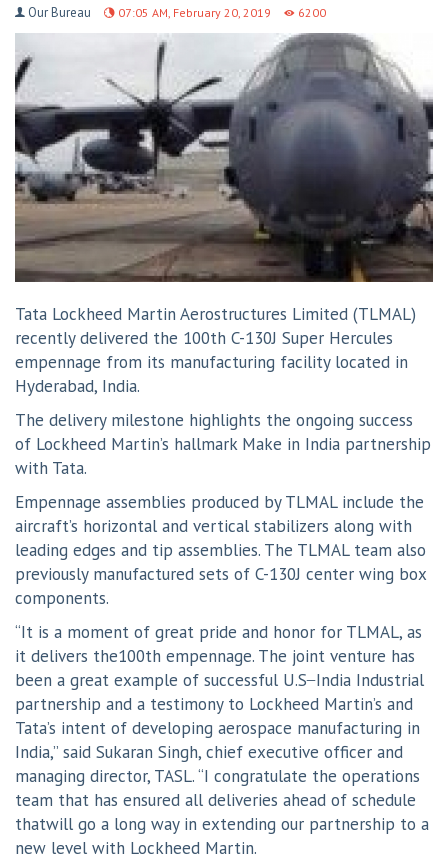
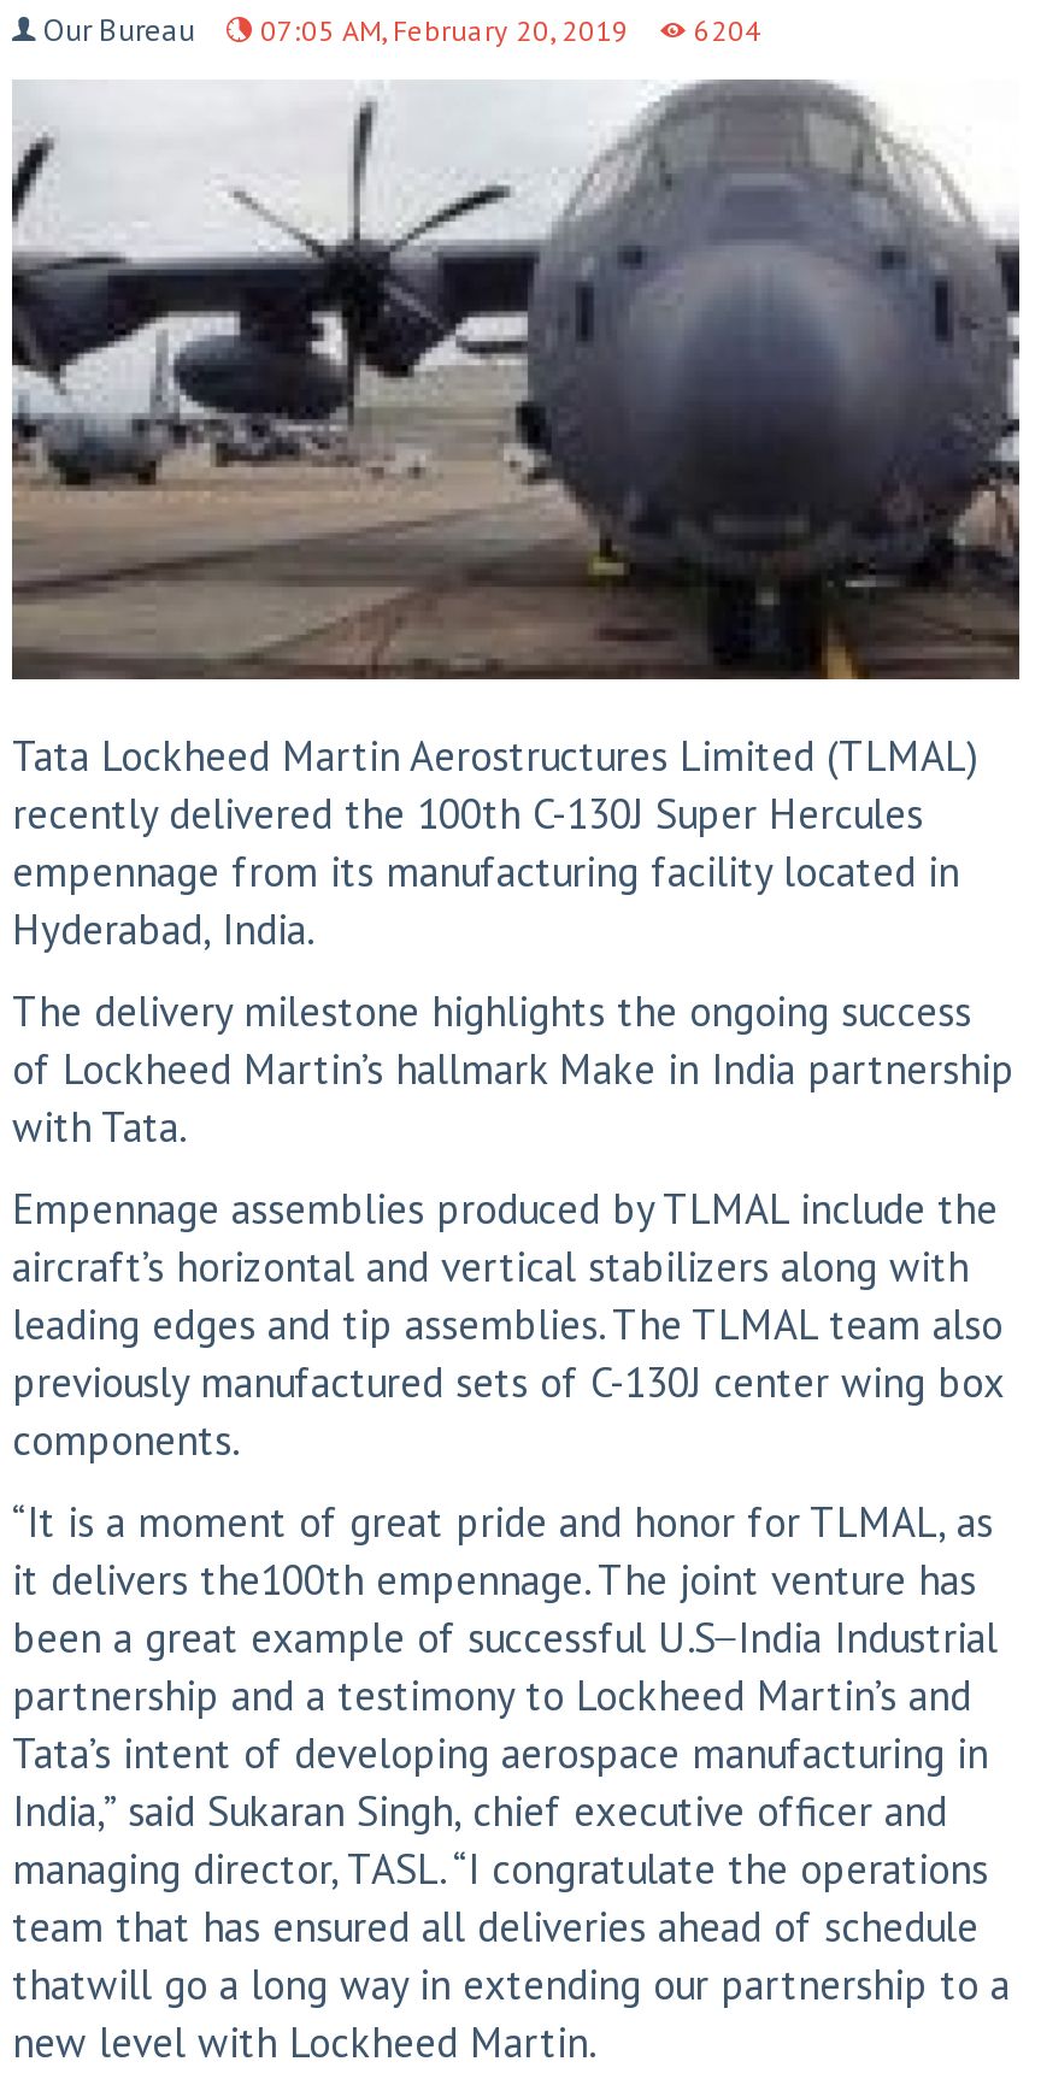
[25,4,326,21] Our Bureau 07:05 AM, February 20, 2019 6200 -> [36,10,761,51] Our Bureau 07:05 AM, February 20, 2019 6204

